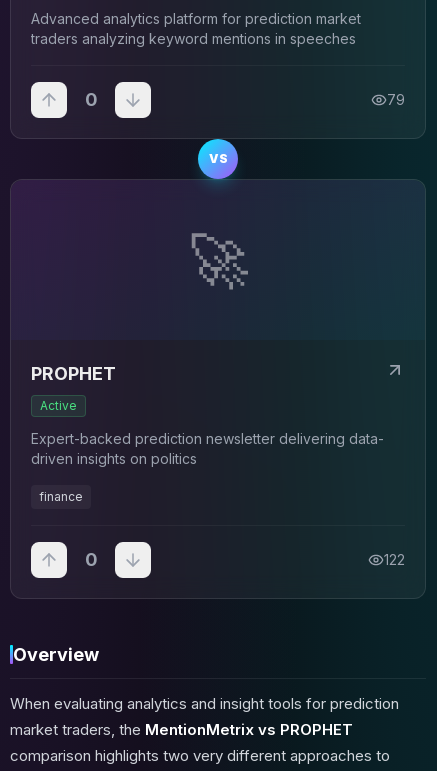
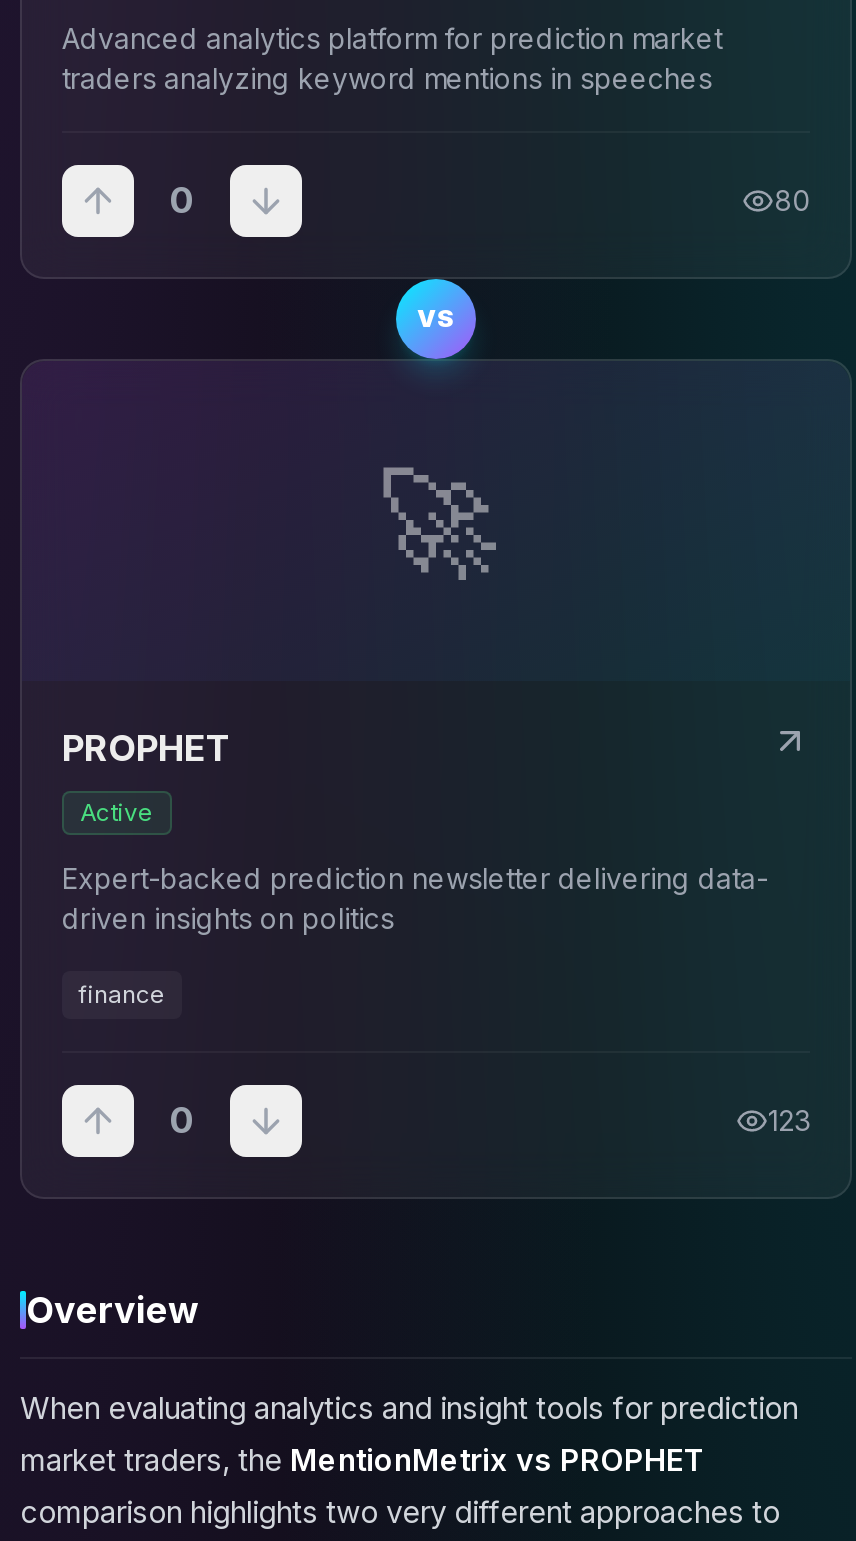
[387,91,405,108] 79 -> [774,183,810,217] 80
[384,551,405,568] 122 -> [768,1103,810,1137] 123

